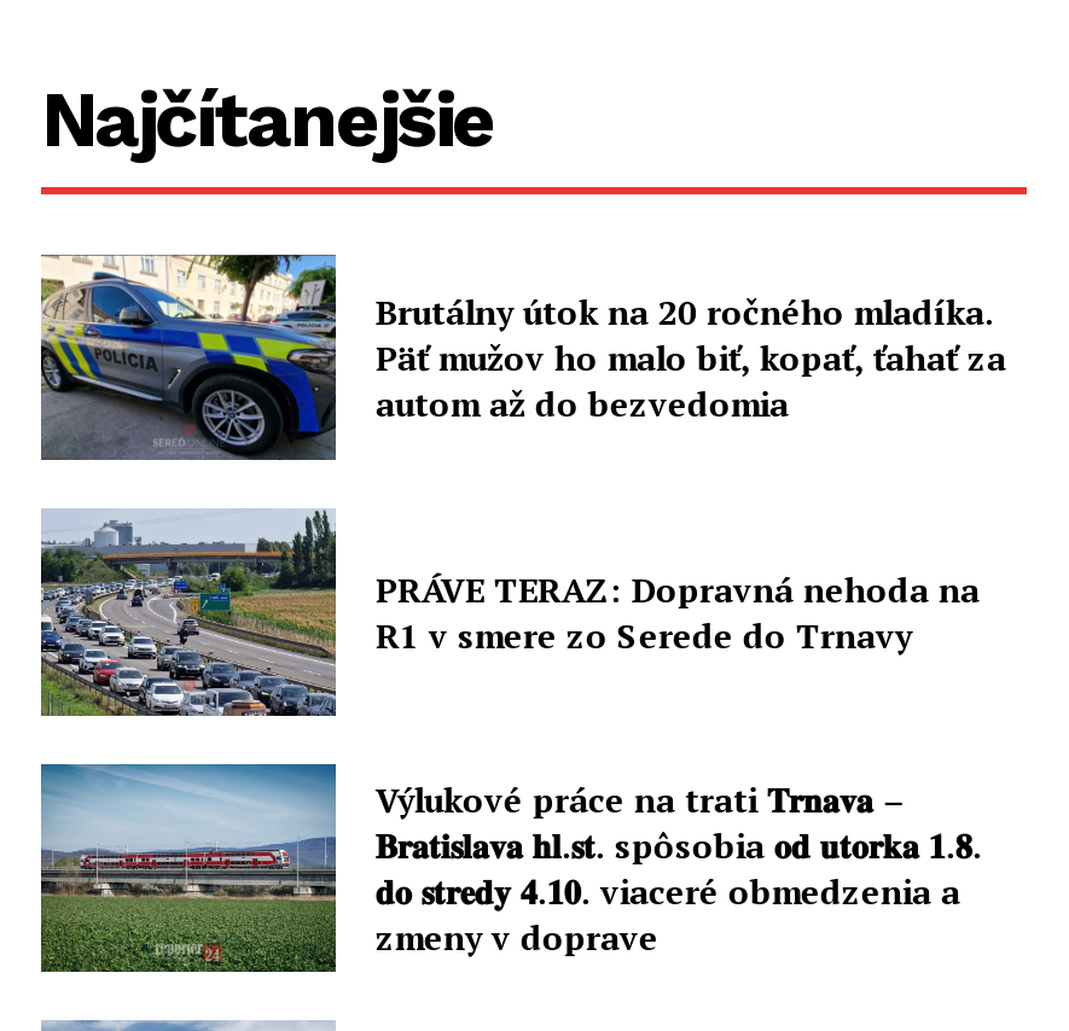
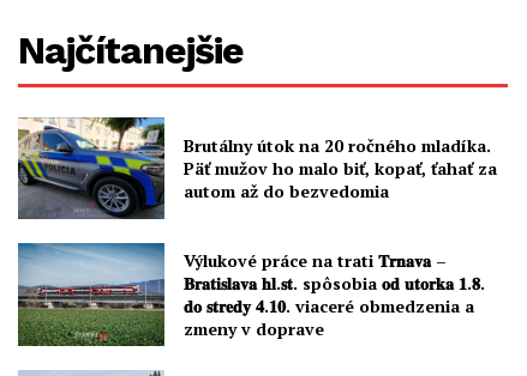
[41,511,979,718] [image] | PRÁVE TERAZ: Dopravná nehoda na | R1 v smere zo Serede do Trnavy -> none

